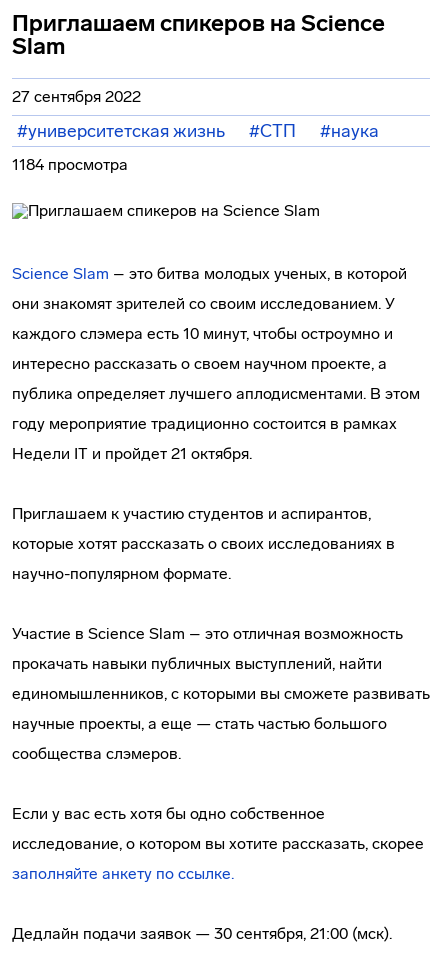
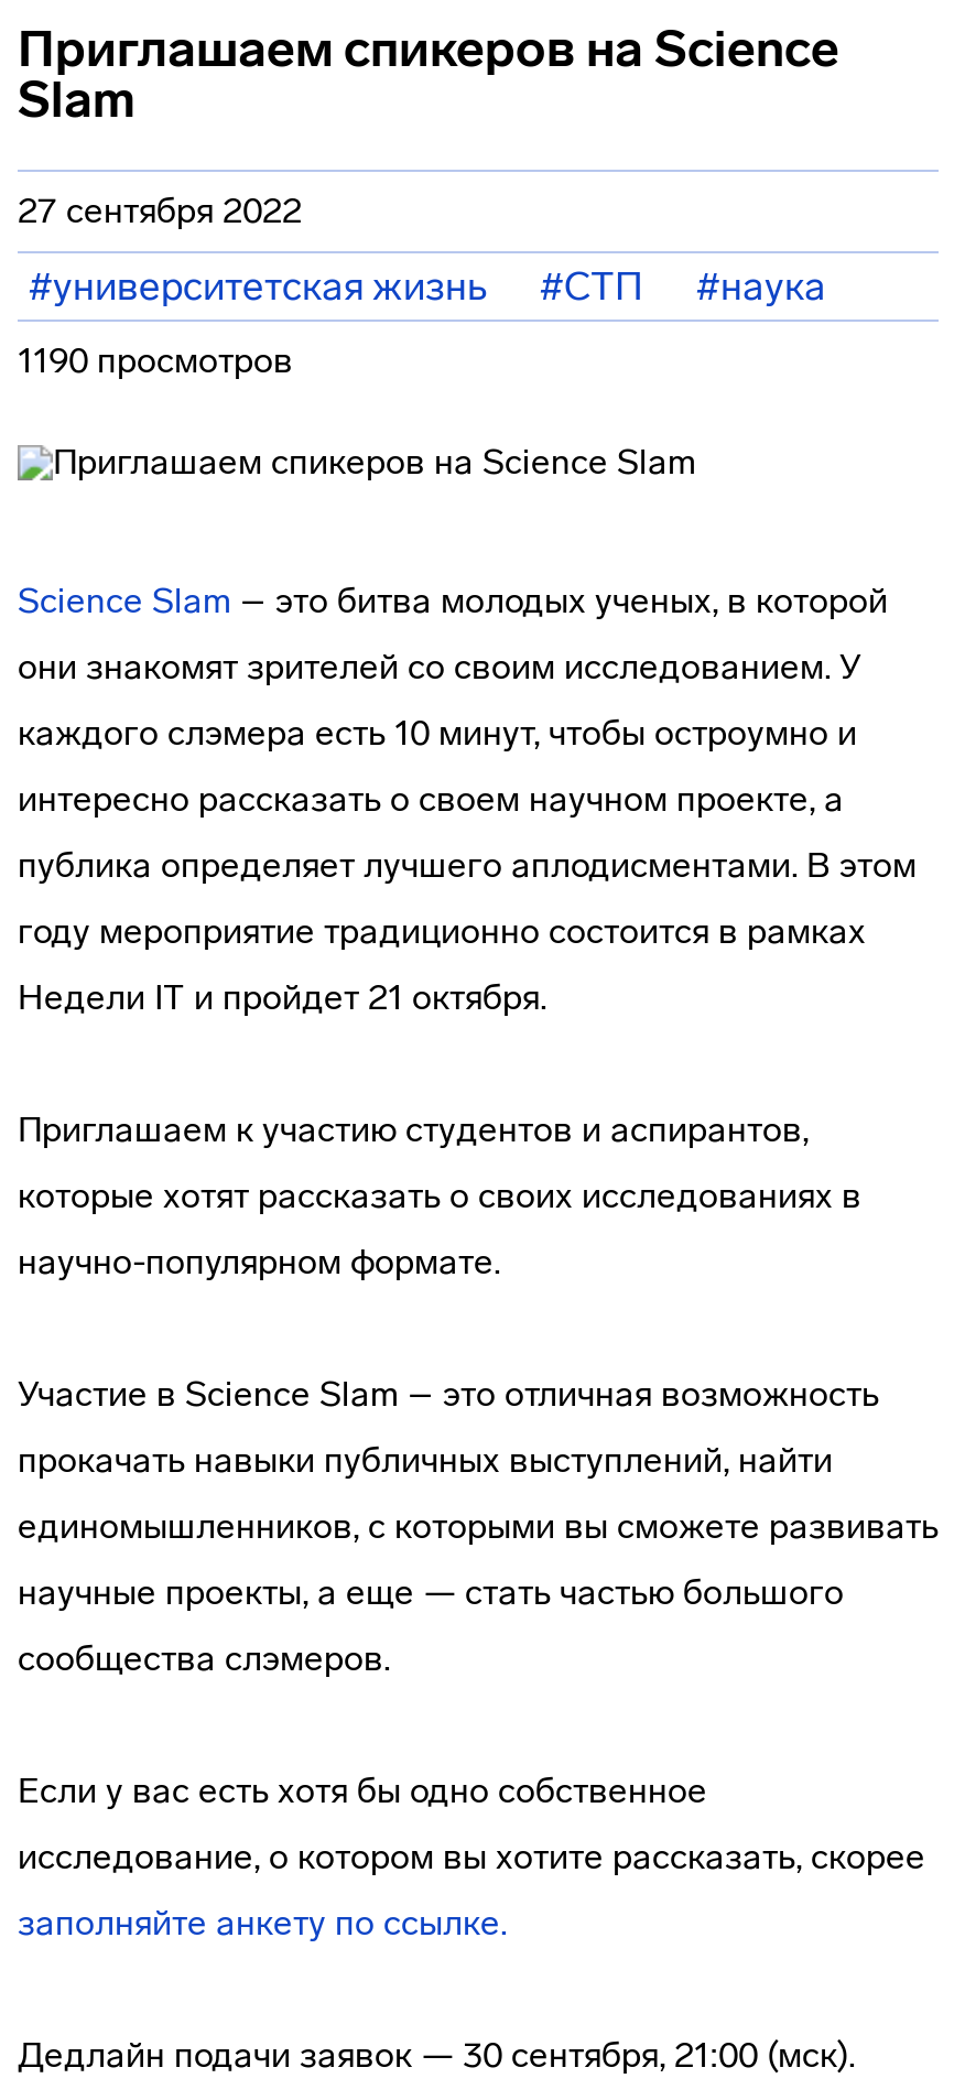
[12,155,128,174] 1184 просмотра -> [18,339,293,381] 1190 просмотров

